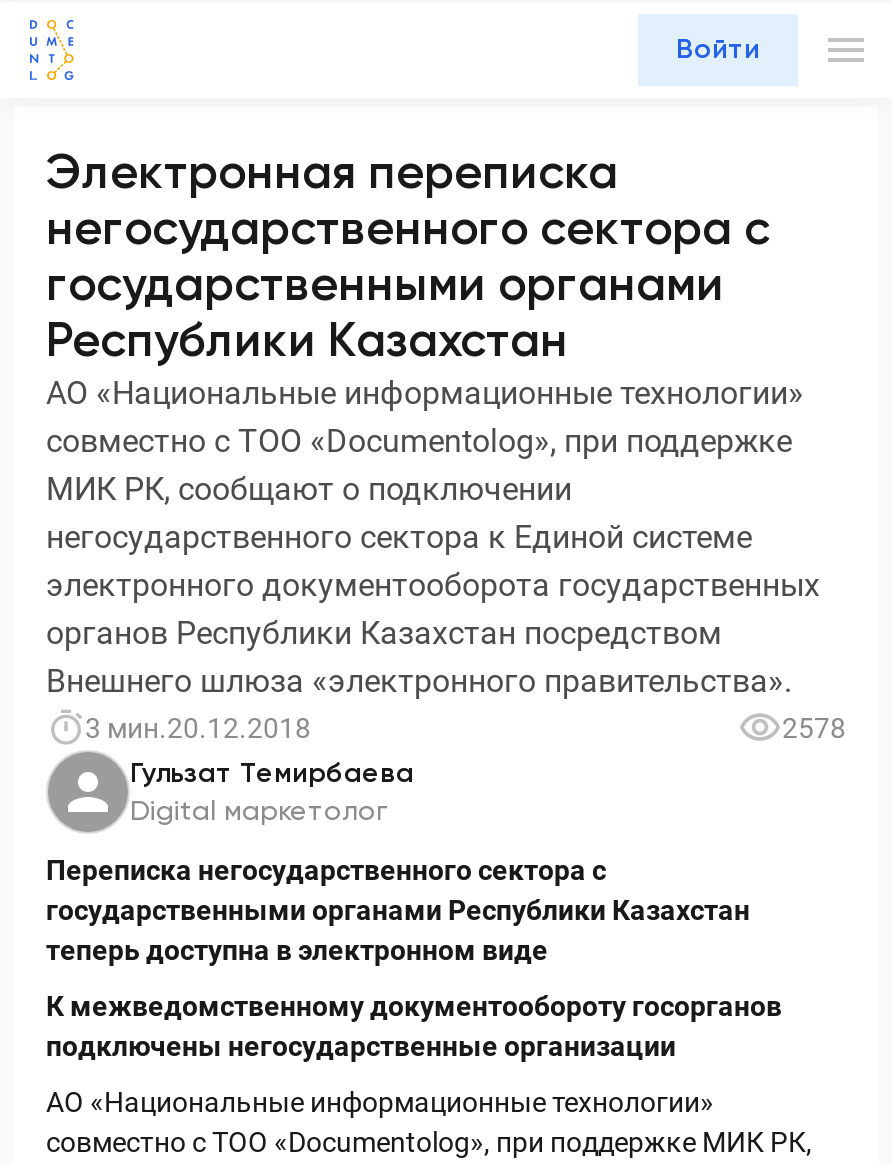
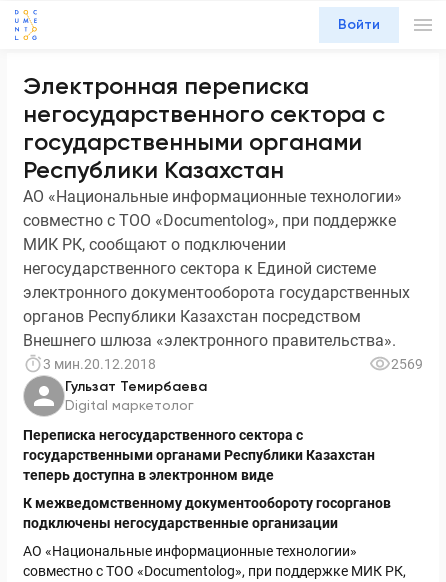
[782,712,846,744] 2578 -> [391,356,423,372] 2569

